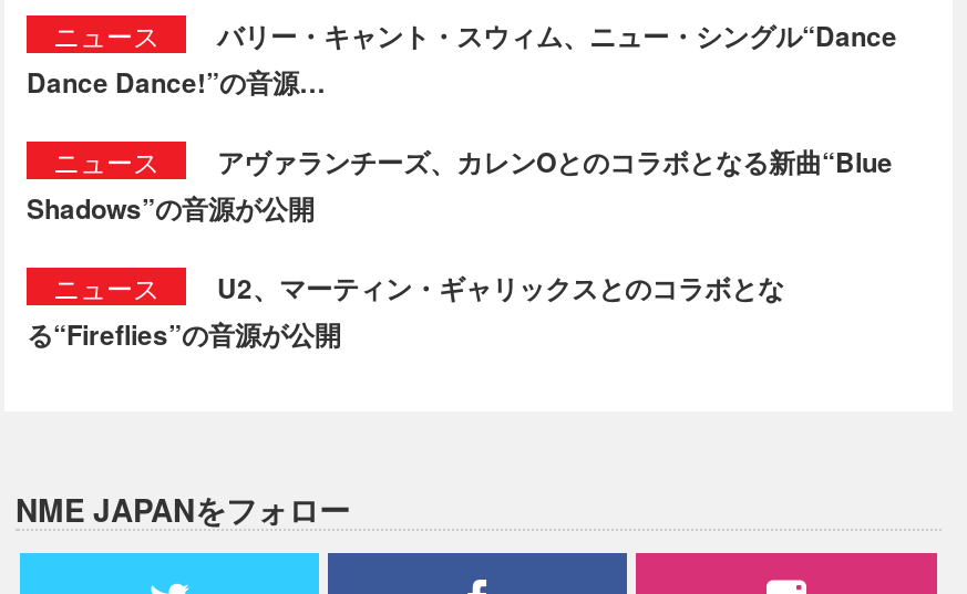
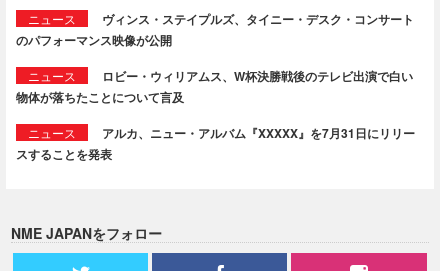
[27,16,897,102] バリー・キャント・スウィム、ニュー・シングル“Dance | Dance Dance!”の音源… -> [16,10,414,49] ヴィンス・ステイプルズ、タイニー・デスク・コンサート | のパフォーマンス映像が公開
[27,142,893,228] アヴァランチーズ、カレンOとのコラボとなる新曲“Blue | Shadows”の音源が公開 -> [16,67,413,106] ロビー・ウィリアムス、W杯決勝戦後のテレビ出演で白い | 物体が落ちたことについて言及
[27,268,784,354] U2、マーティン・ギャリックスとのコラボとな | る“Fireflies”の音源が公開 -> [16,124,415,163] アルカ、ニュー・アルバム『XXXXX』を7月31日にリリー | スすることを発表

